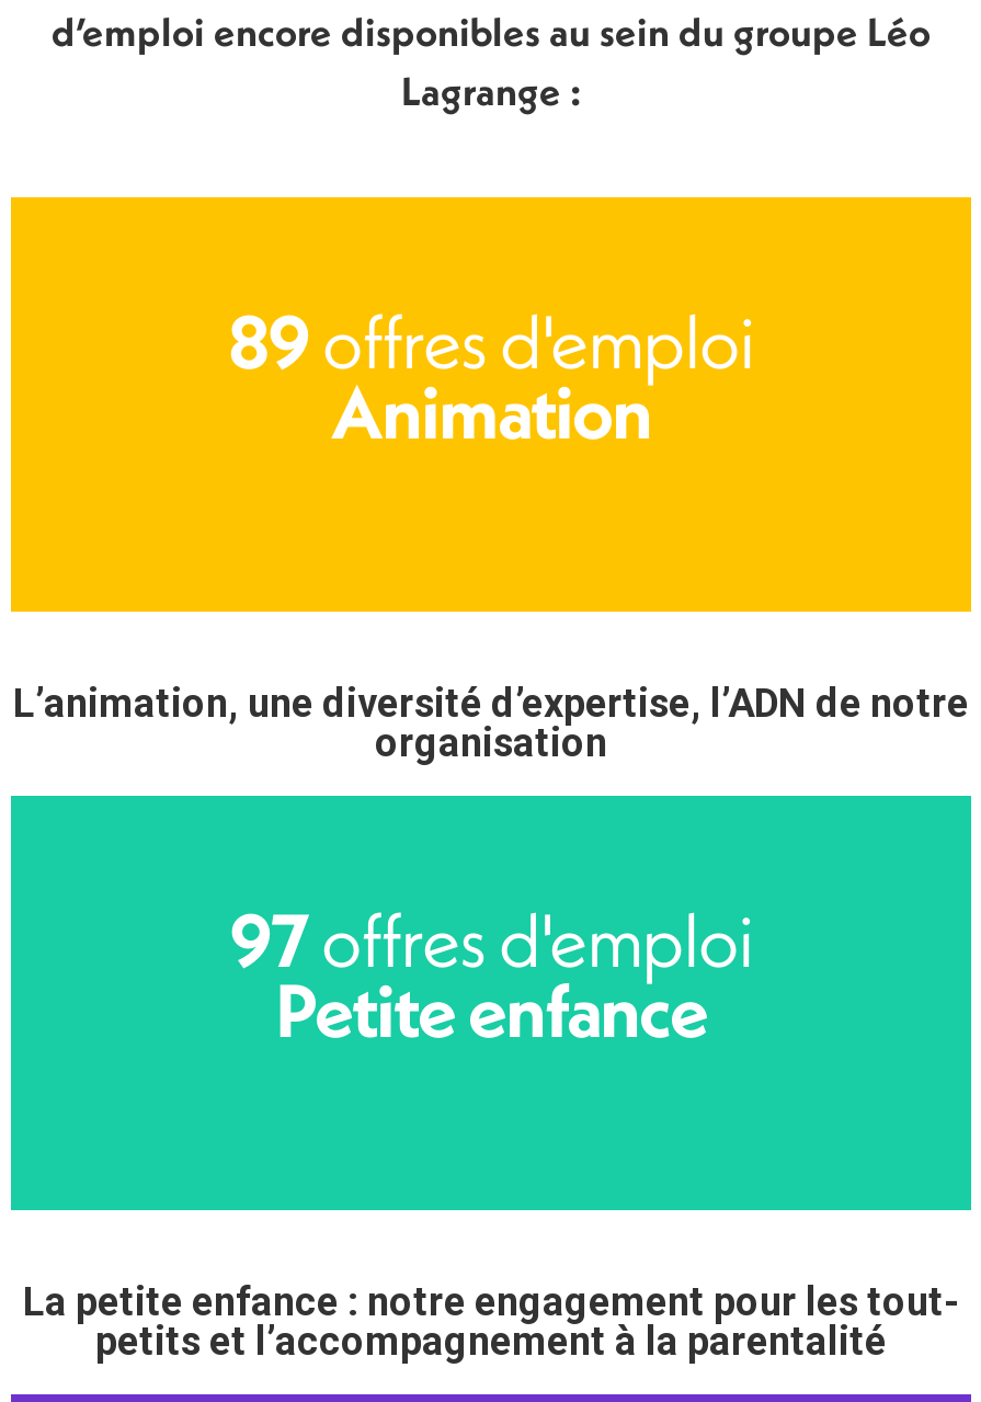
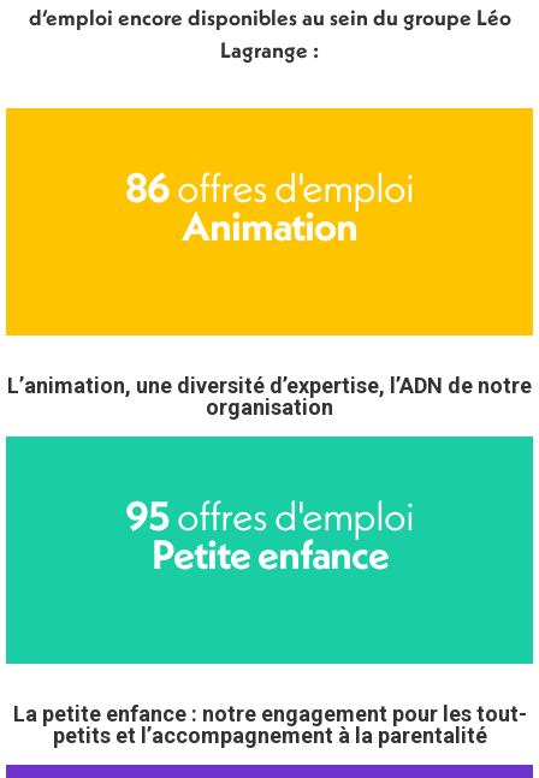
[228,295,754,389] 89 offres d'emploi -> [125,162,414,213] 86 offres d'emploi
[229,893,753,987] 97offres d'emploi -> [125,490,414,542] 95offres d'emploi

